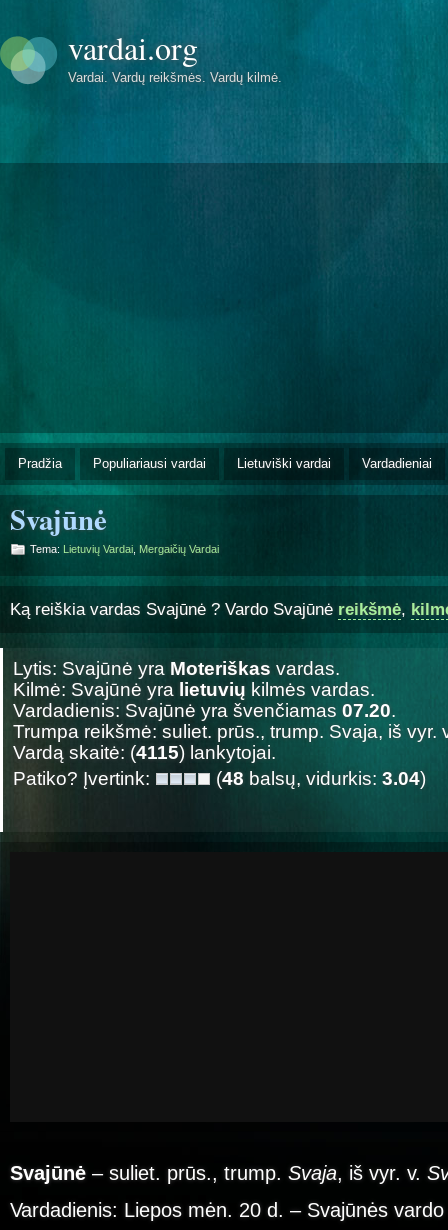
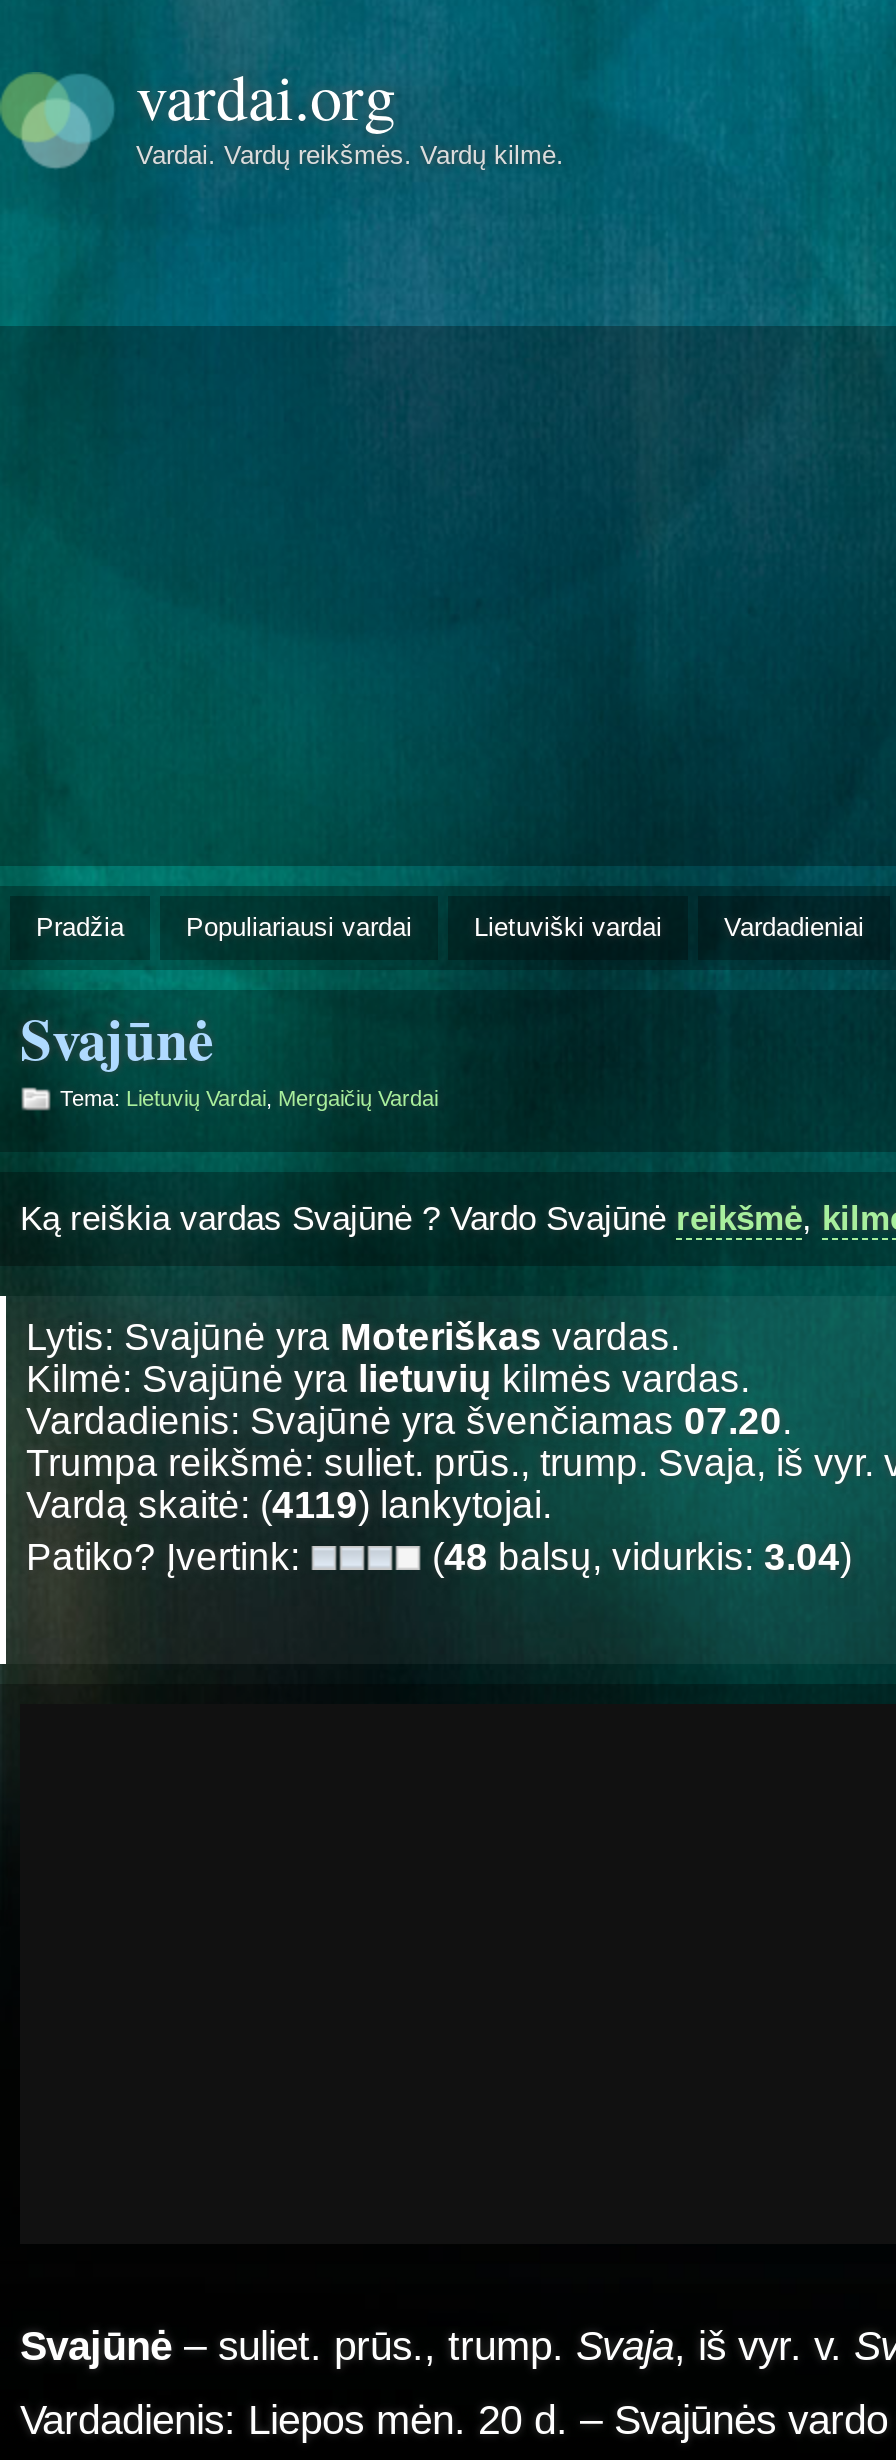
[13,742,276,763] Vardą skaitė: (4115) lankytojai. -> [26,1484,552,1526] Vardą skaitė: (4119) lankytojai.

